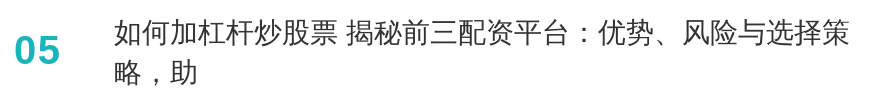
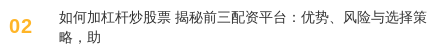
[14,12,850,90] 05 如何加杠杆炒股票 揭秘前三配资平台：优势、风险与选择策 略，助 -> [9,7,427,46] 02 如何加杠杆炒股票 揭秘前三配资平台：优势、风险与选择策 略，助

